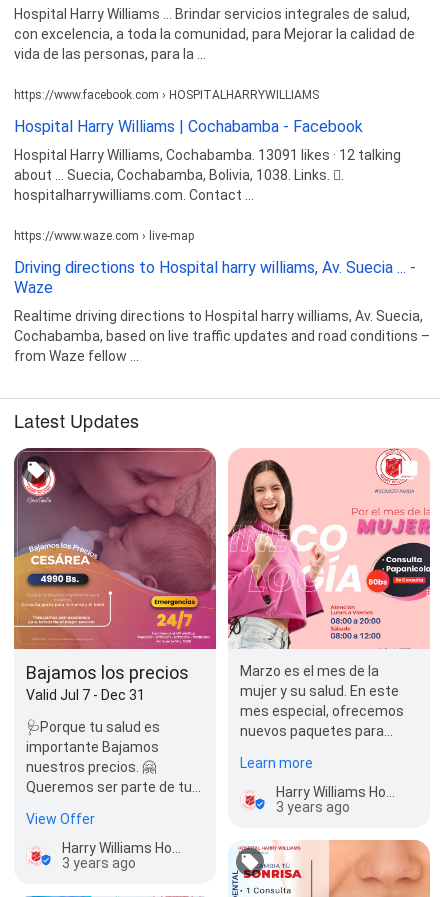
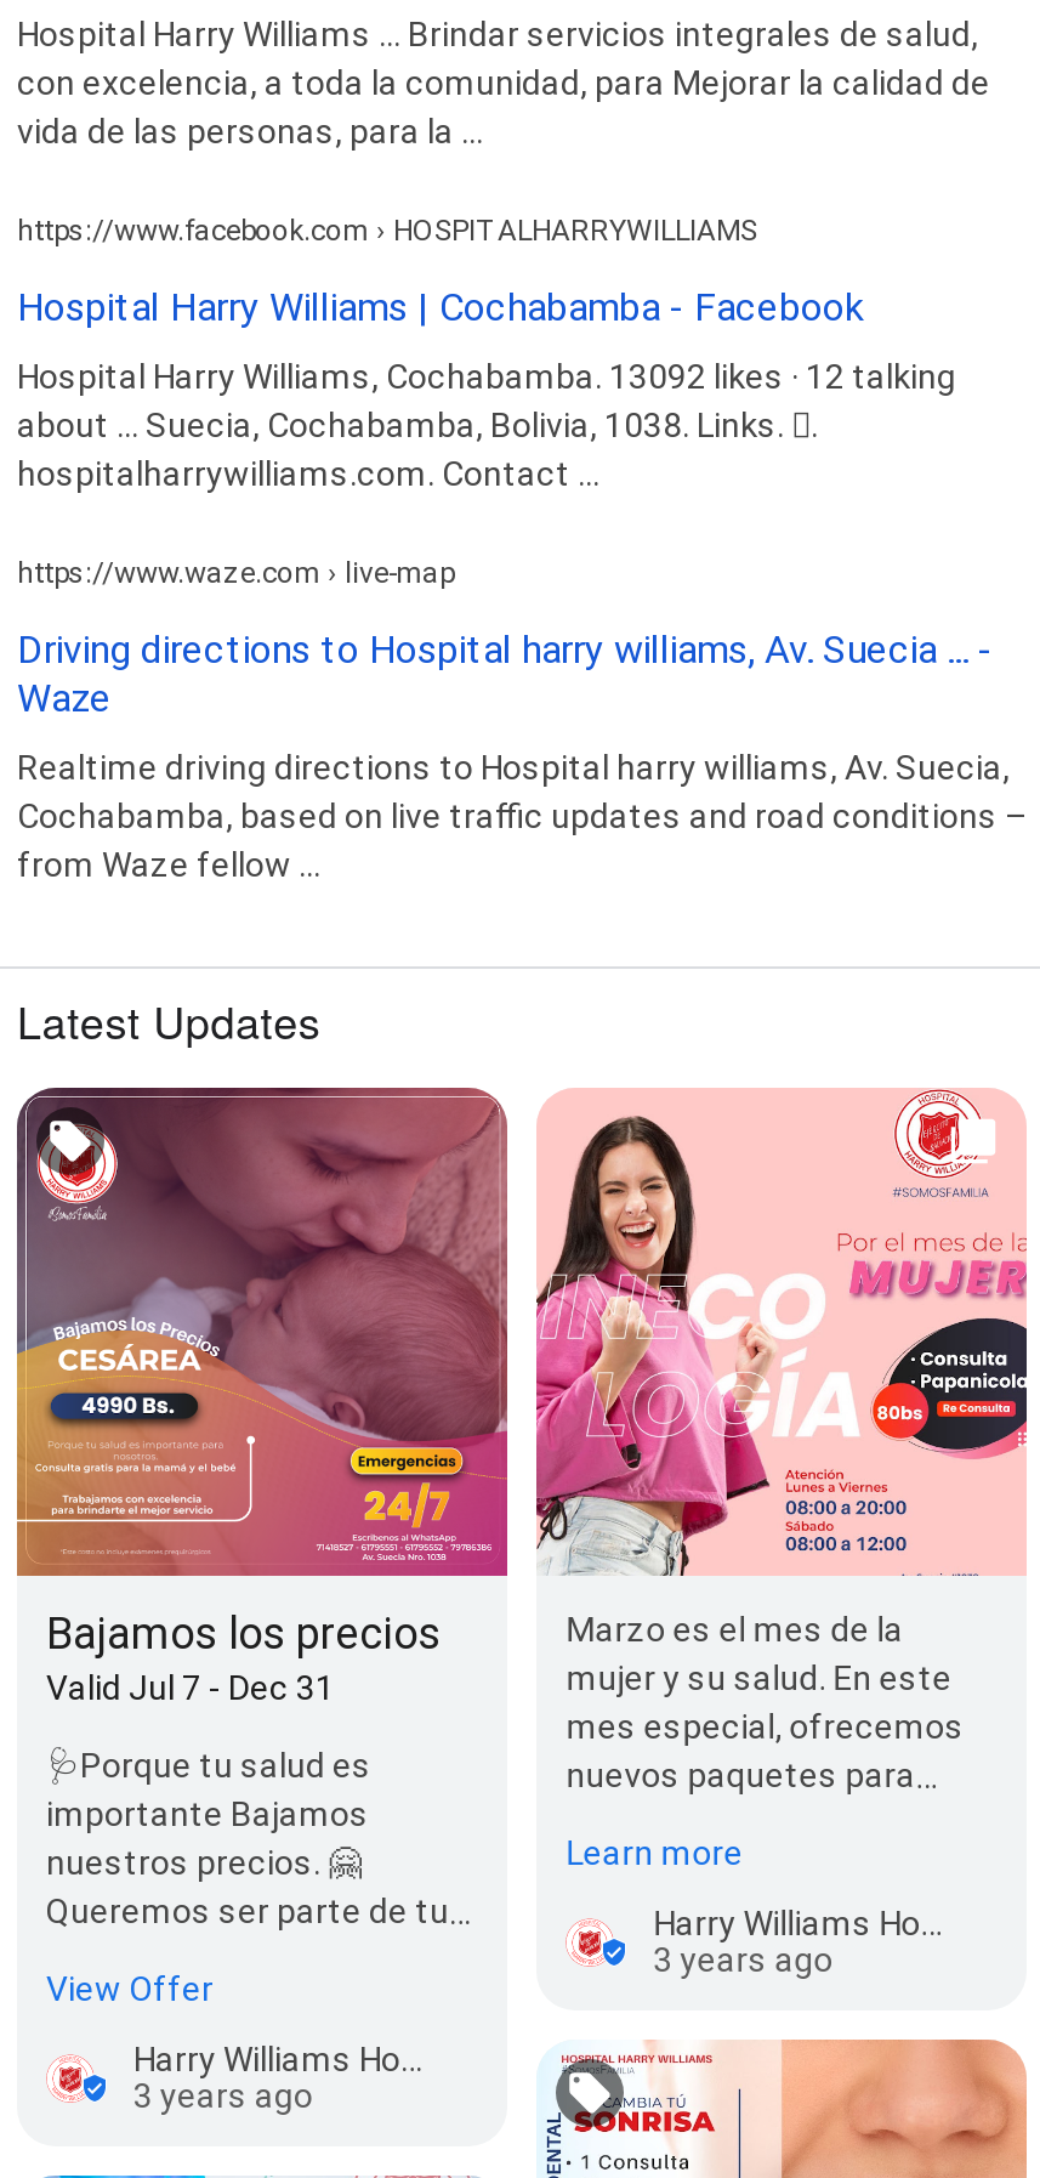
[14,147,401,163] Hospital Harry Williams, Cochabamba. 13091 likes · 12 talking -> [17,356,956,395] Hospital Harry Williams, Cochabamba. 13092 likes · 12 talking

